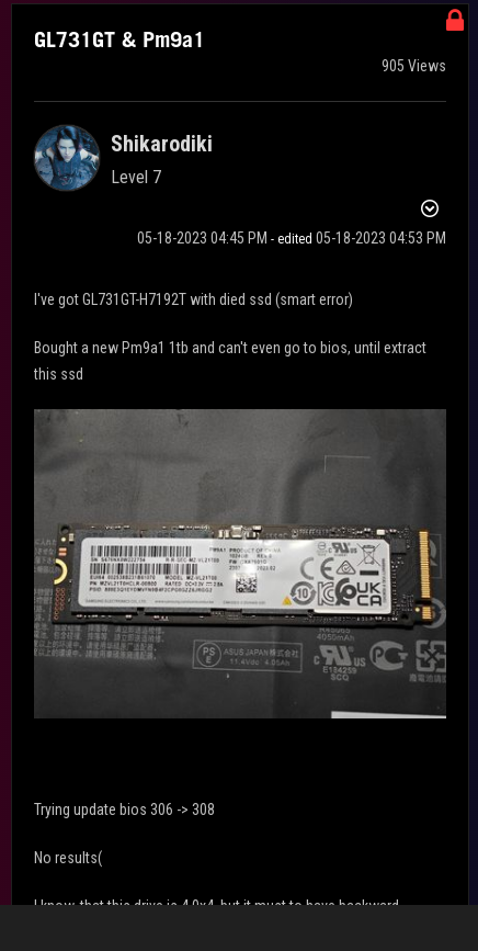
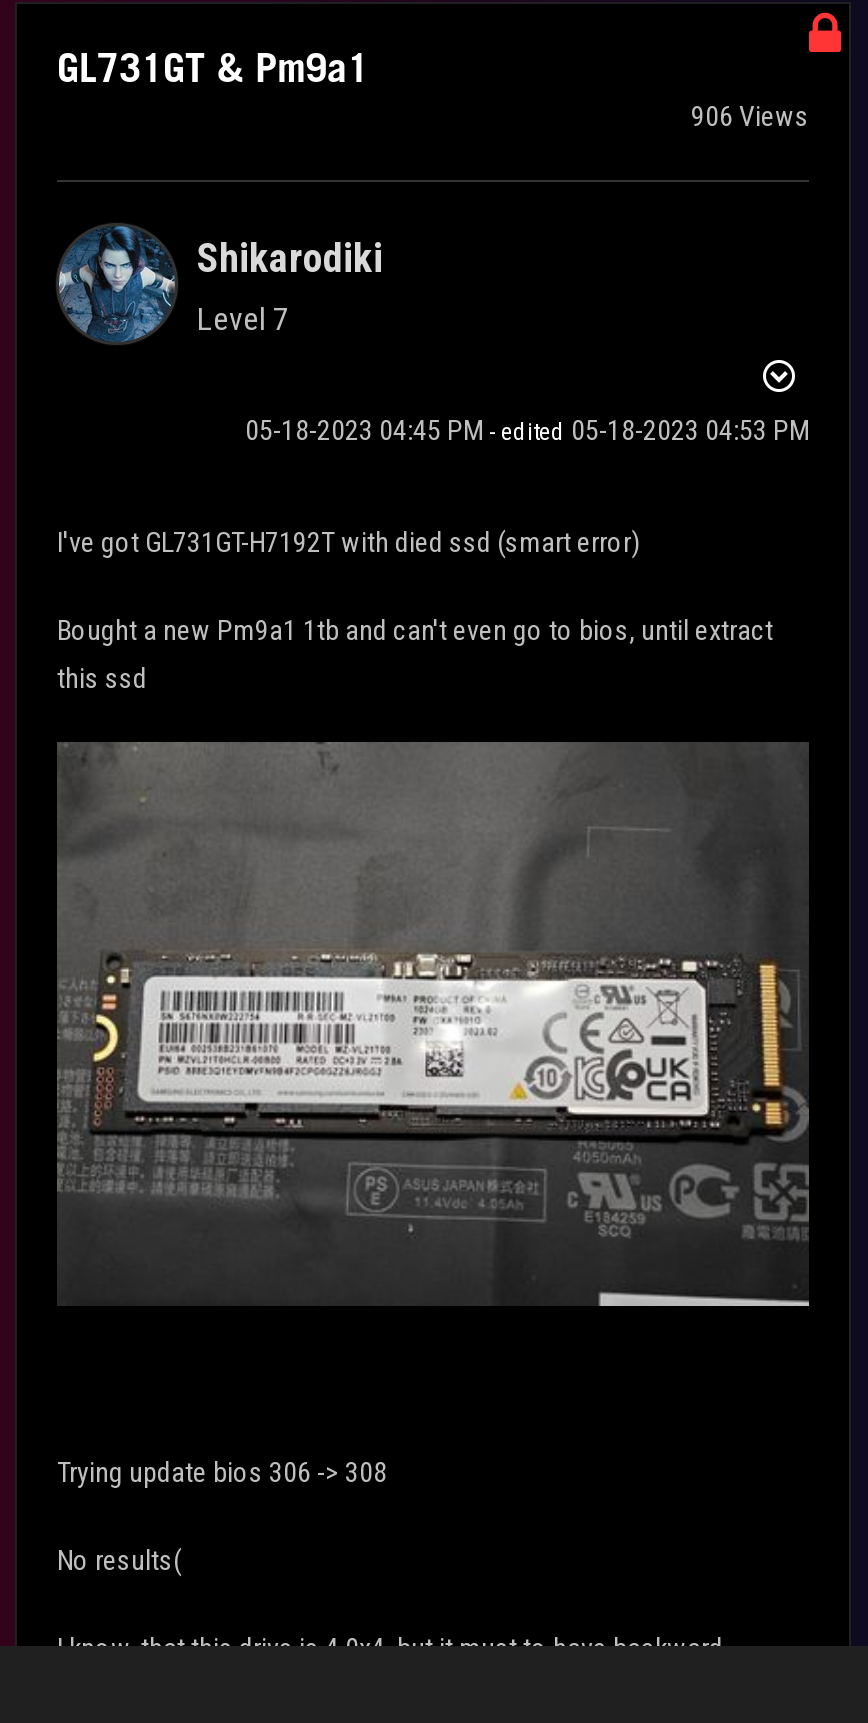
[382,57,446,75] 905 Views -> [691,100,809,132] 906 Views

